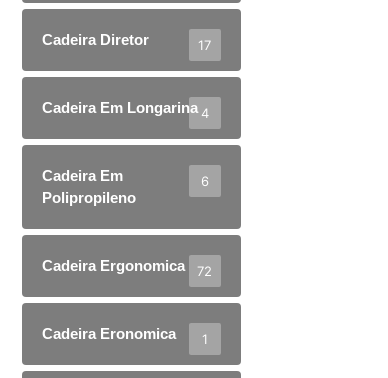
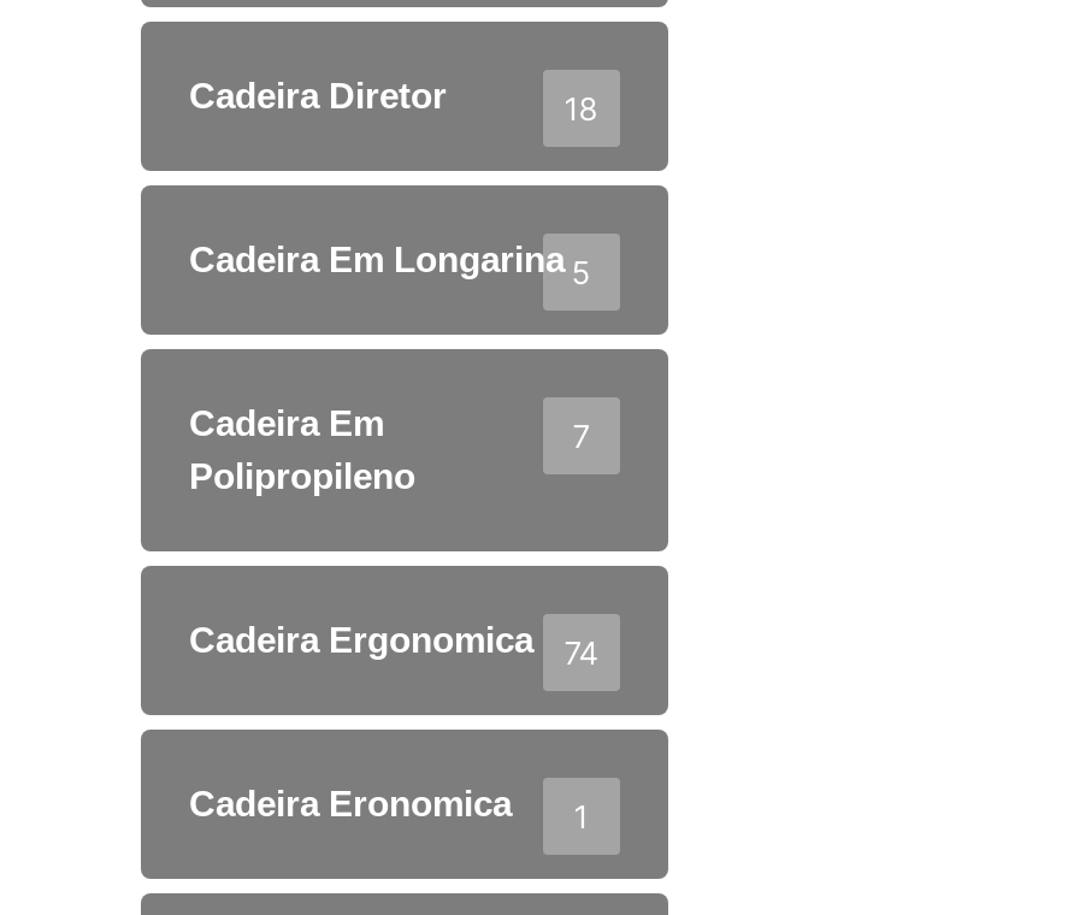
[198,36,211,52] 17 -> [564,88,598,126] 18
[42,99,209,120] Cadeira Em Longarina 4 -> [189,238,591,290] Cadeira Em Longarina 5
[201,172,209,188] 6 -> [573,415,590,454] 7
[42,257,212,278] Cadeira Ergonomica 72 -> [189,619,598,671] Cadeira Ergonomica 74

